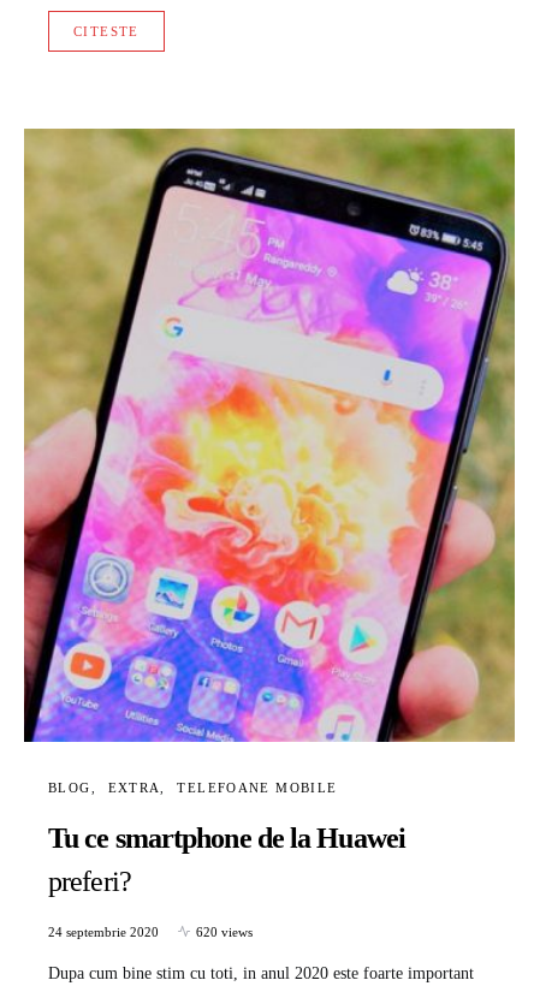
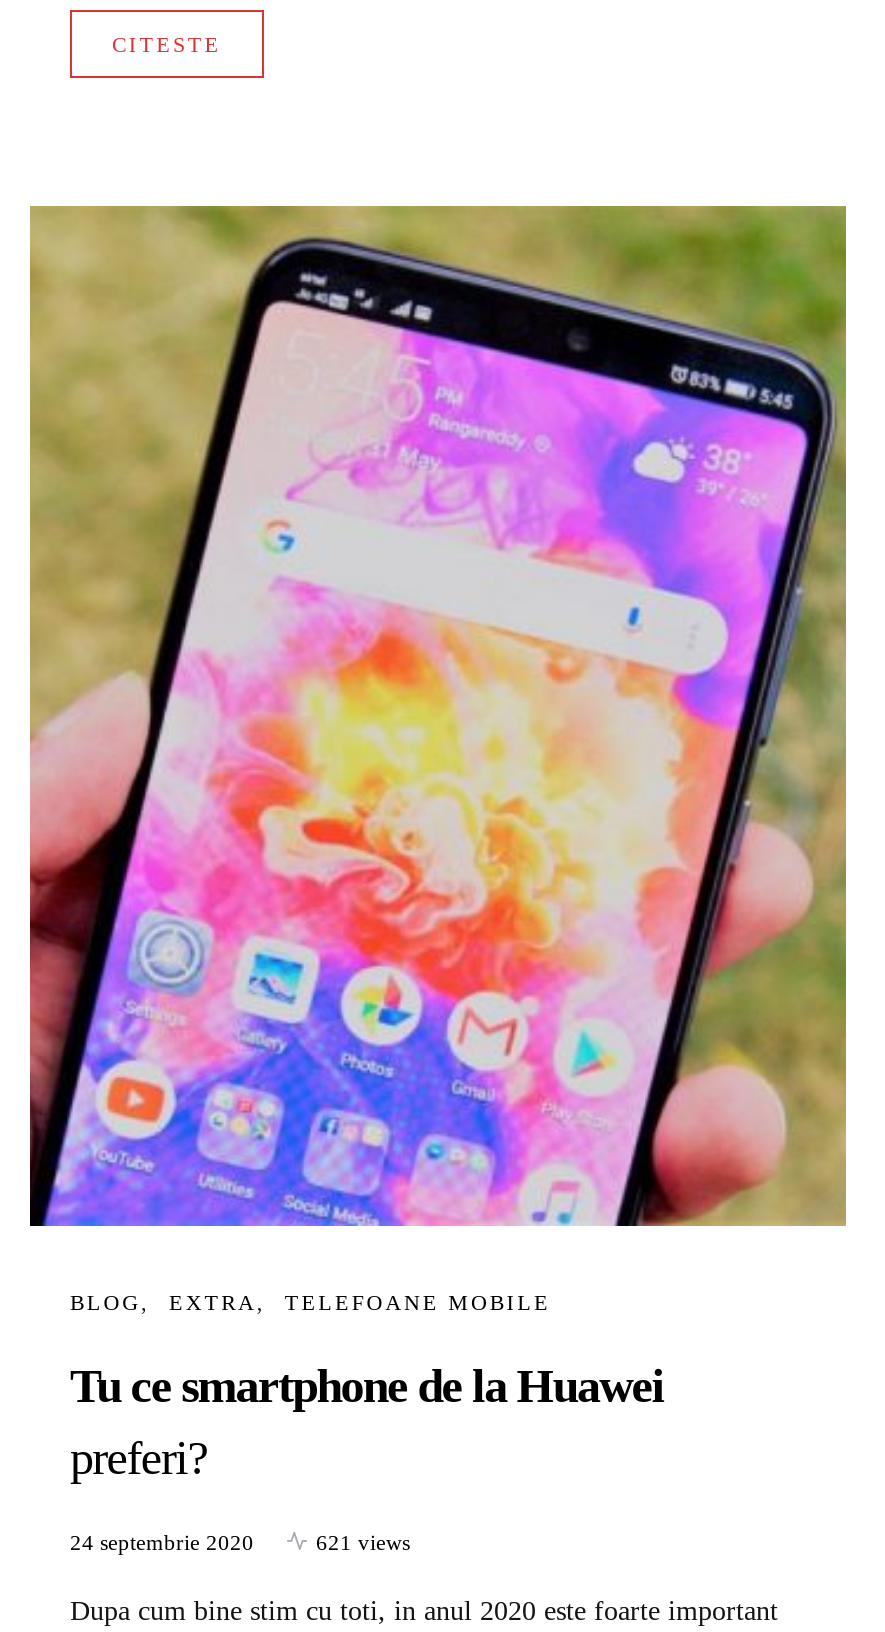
[196,924,253,939] 620 views -> [316,1529,410,1553] 621 views

